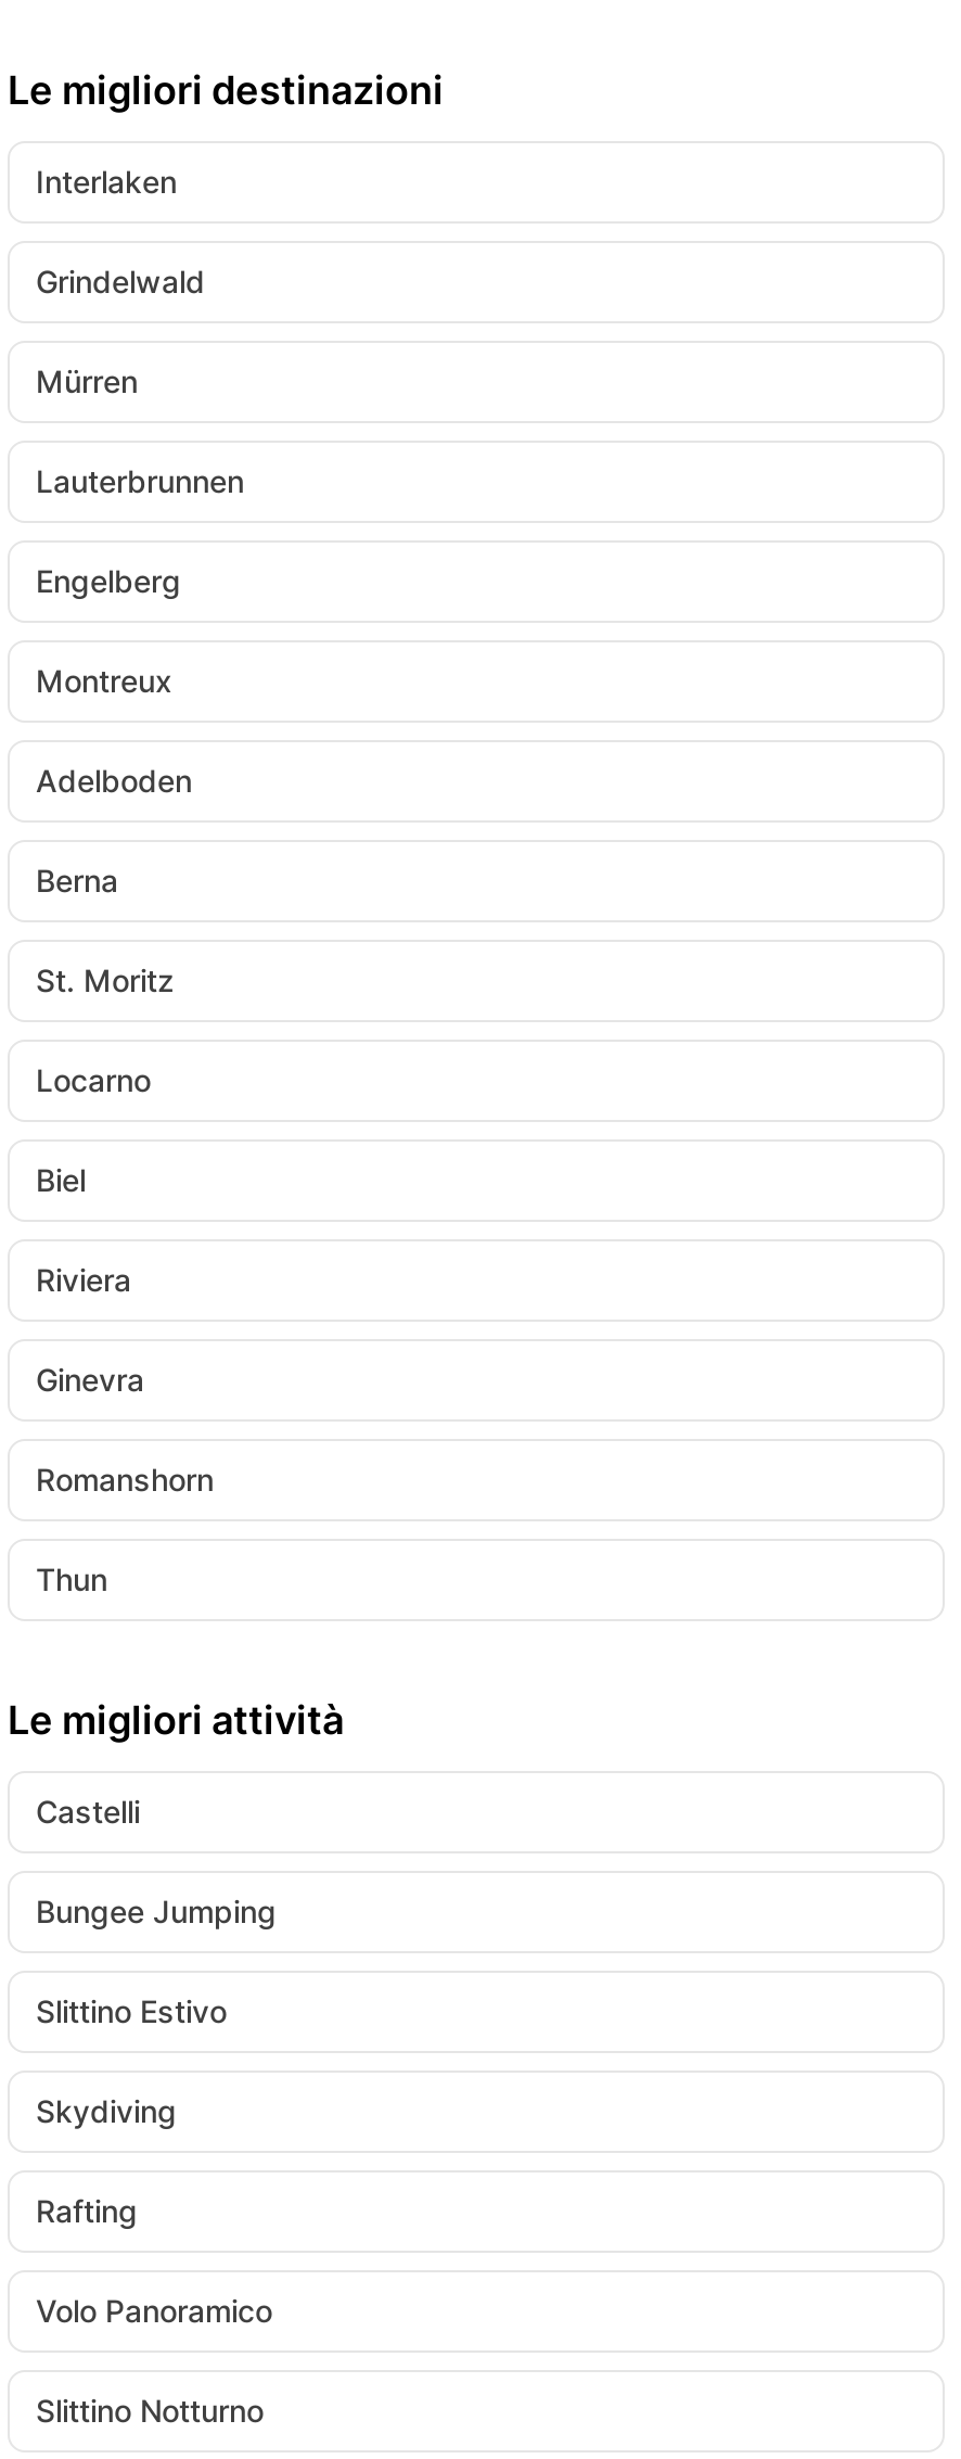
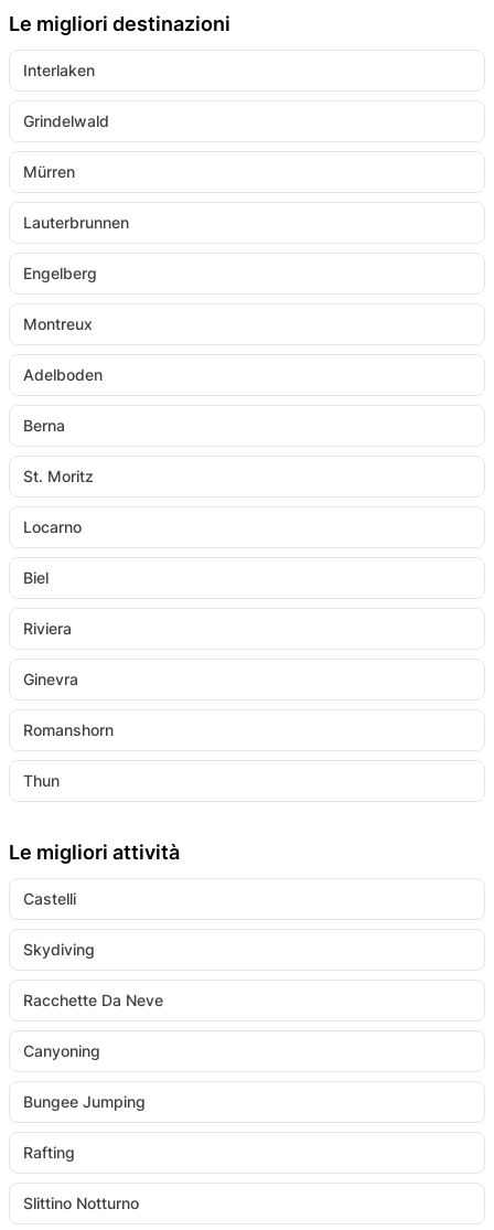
moved [36,1893,277,1929] -> [23,1092,146,1111]: Bungee Jumping
[36,1992,227,2029] Slittino Estivo -> none
moved [36,2092,177,2129] -> [23,940,95,959]: Skydiving
none -> [23,991,163,1060] Racchette Da Neve | Canyoning
moved [36,2192,138,2229] -> [23,1143,75,1162]: Rafting
[36,2292,272,2329] Volo Panoramico -> none

